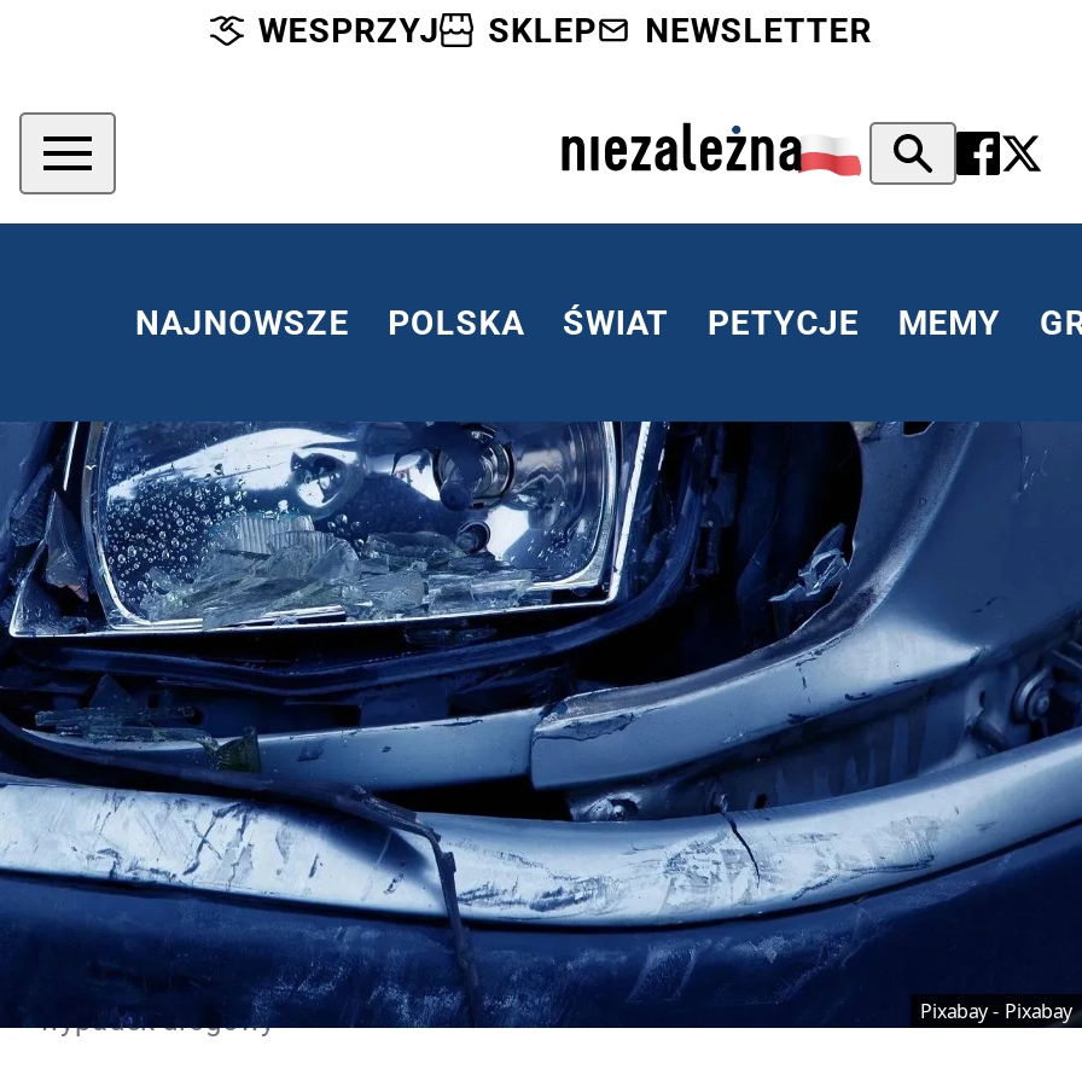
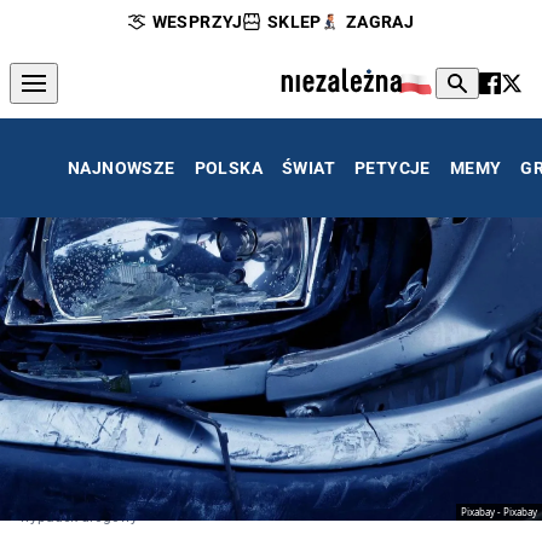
[645,11,872,50] NEWSLETTER -> [346,12,414,31] ZAGRAJ

